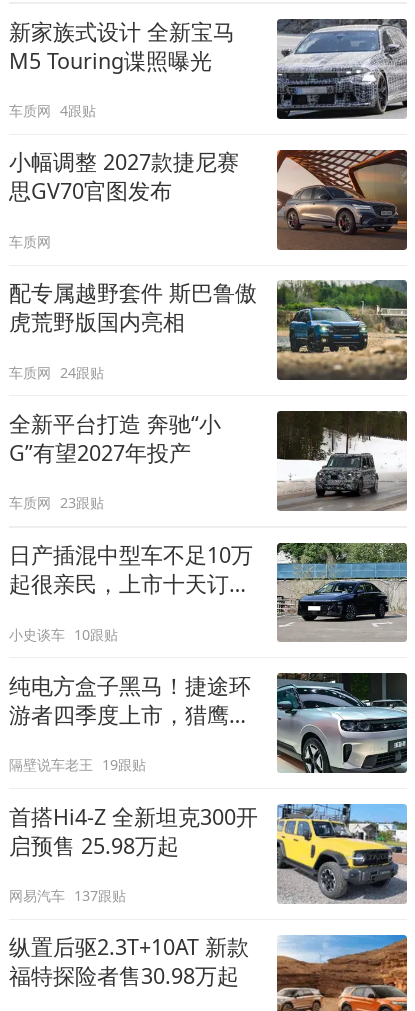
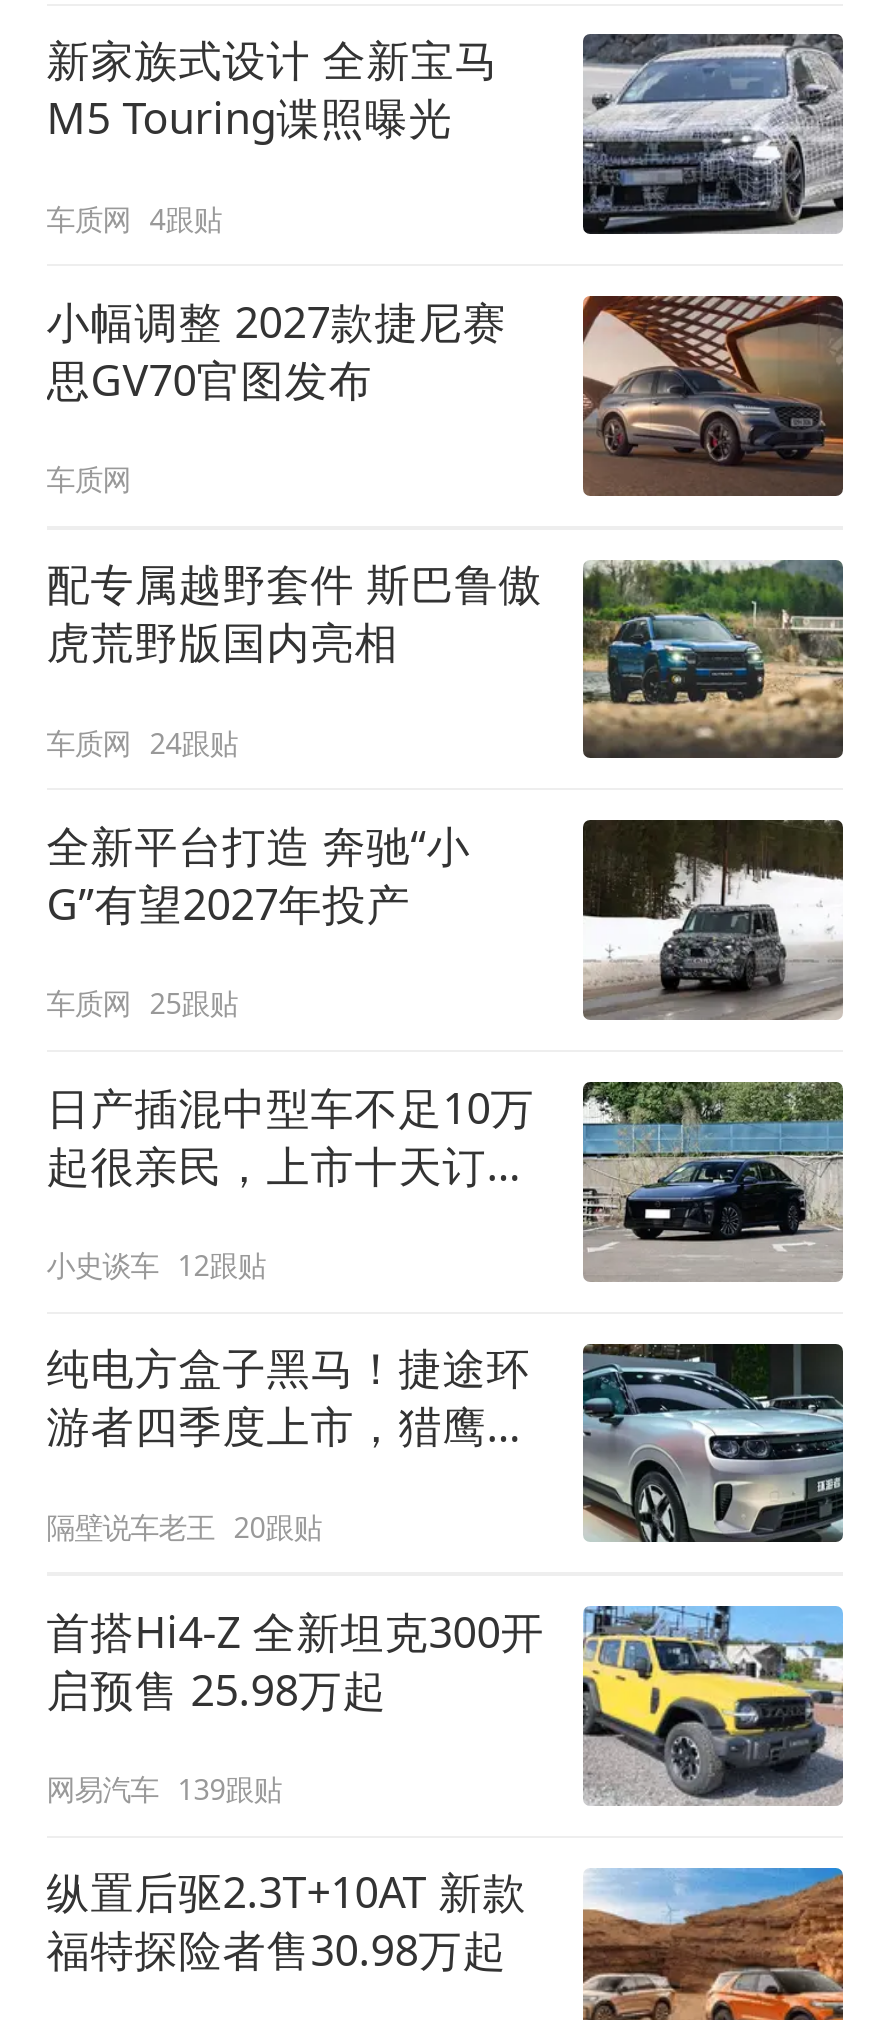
[9,493,104,512] 车质网 23跟贴 -> [46,984,238,1022] 车质网 25跟贴
[9,625,118,644] 小史谈车 10跟贴 -> [46,1246,266,1284] 小史谈车 12跟贴
[9,755,146,774] 隔壁说车老王 19跟贴 -> [46,1507,322,1545] 隔壁说车老王 20跟贴
[9,886,126,905] 网易汽车 137跟贴 -> [46,1770,282,1808] 网易汽车 139跟贴

